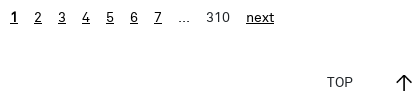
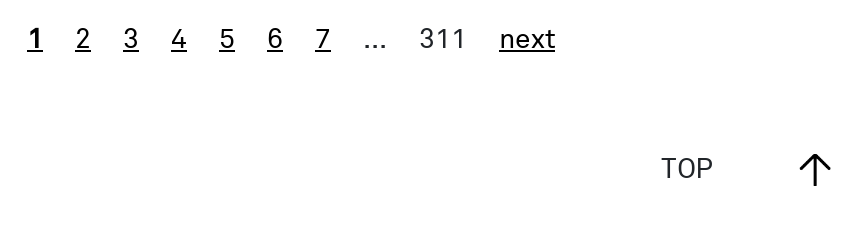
[206,11,230,25] 310 -> [419,27,467,55] 311

